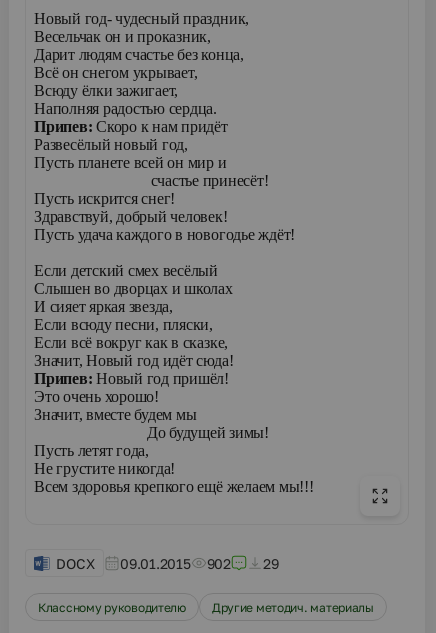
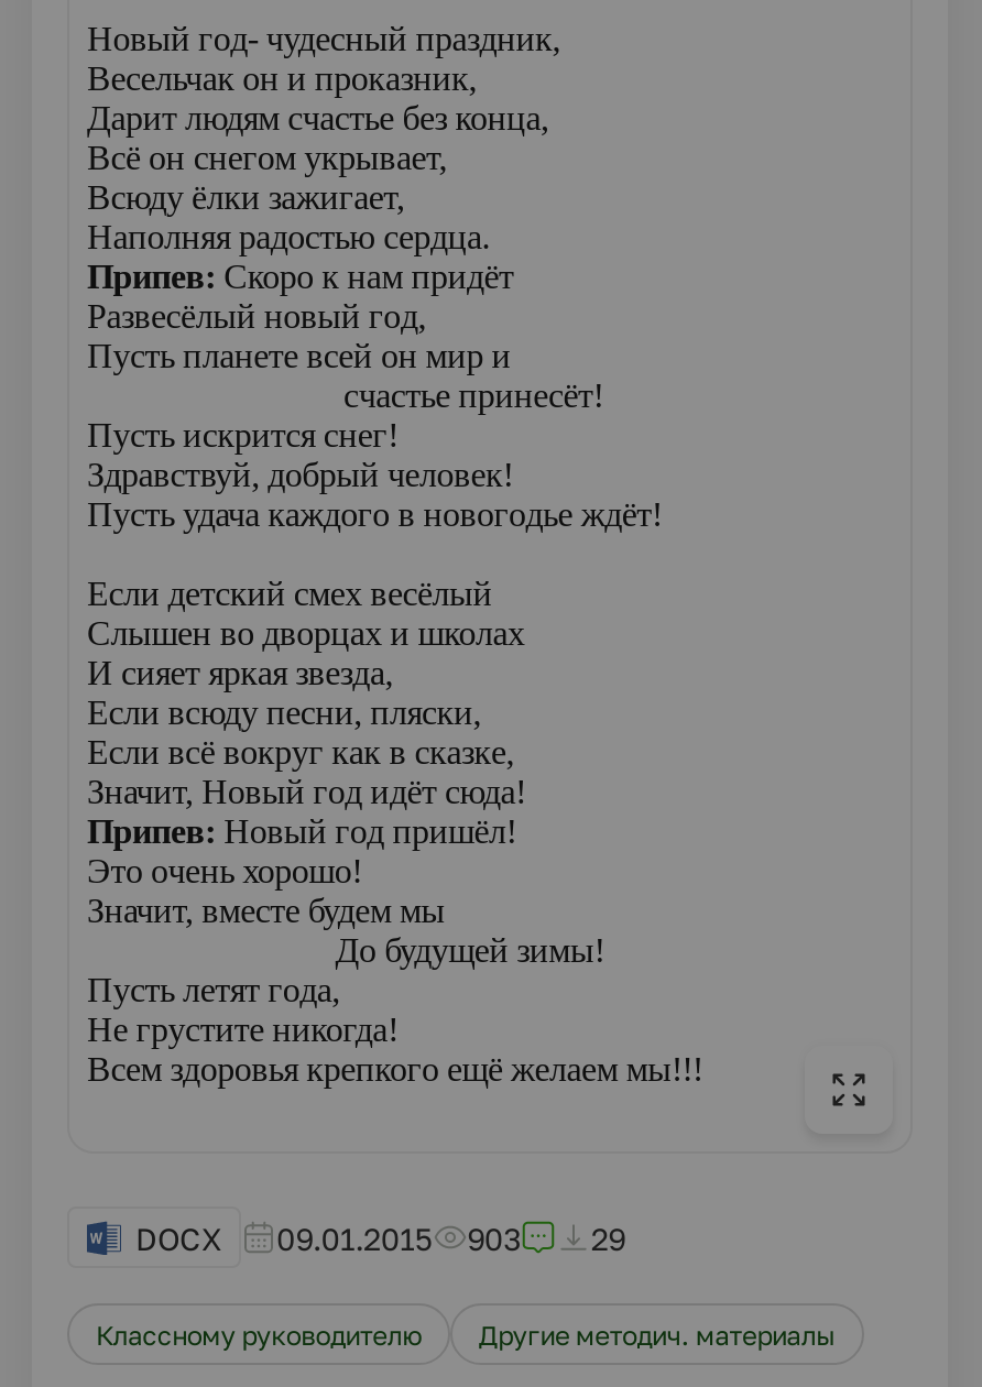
[56,554,278,571] DOCX 09.01.2015 902 29 -> [135,1219,625,1256] DOCX 09.01.2015 903 29

